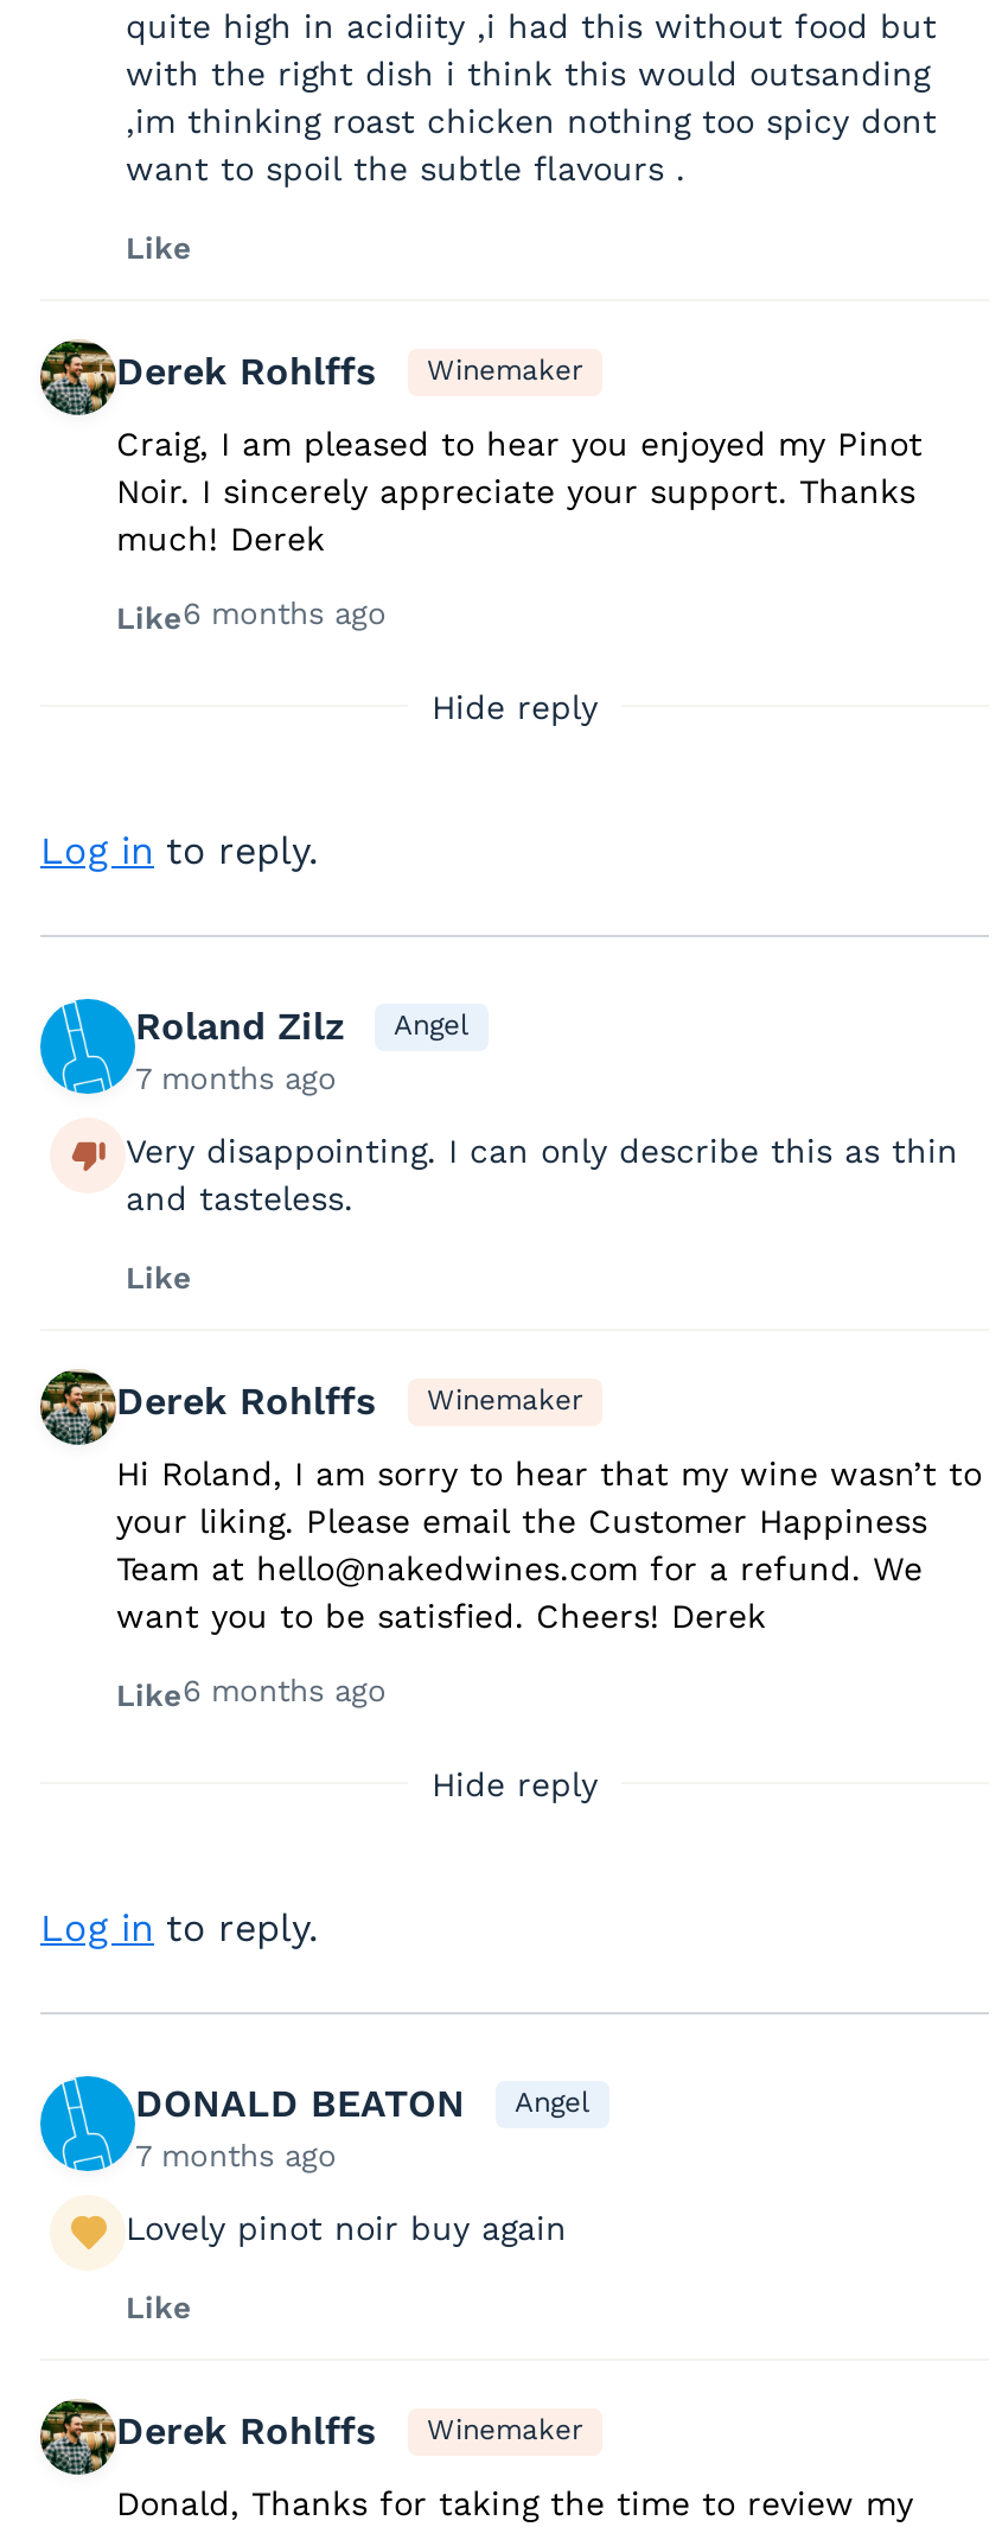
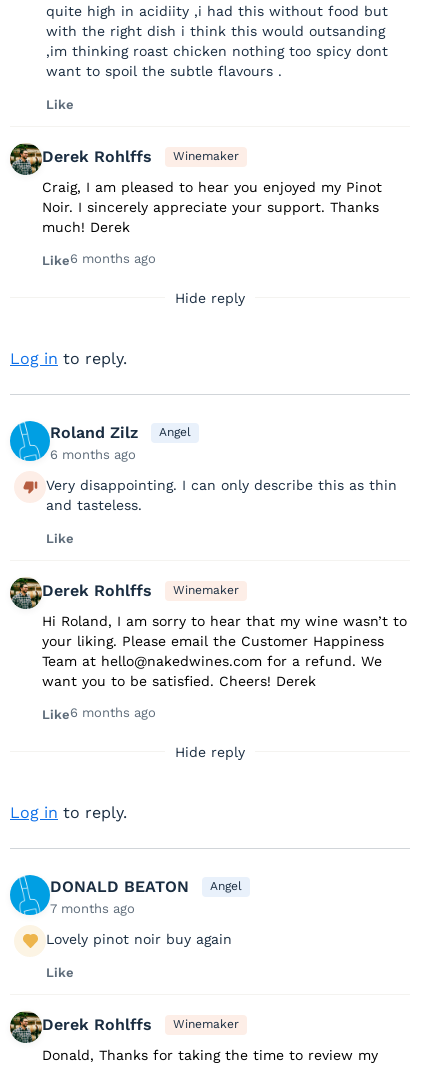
[135,1059,337,1095] 7 months ago -> [50,446,136,461] 6 months ago

